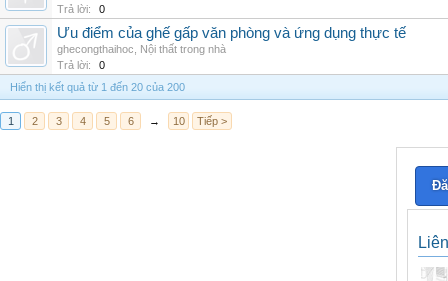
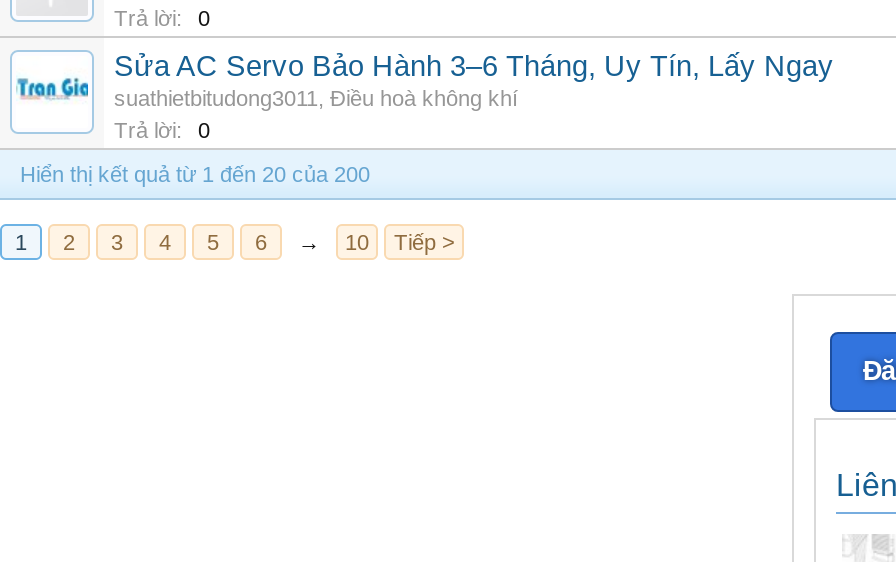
none -> [16,58,86,126] [image]
[57,25,406,55] Ưu điểm của ghế gấp văn phòng và ứng dụng thực tế | ghecongthaihoc, Nội thất trong nhà -> [114,50,834,110] Sửa AC Servo Bảo Hành 3–6 Tháng, Uy Tín, Lấy Ngay | suathietbitudong3011, Điều hoà không khí

